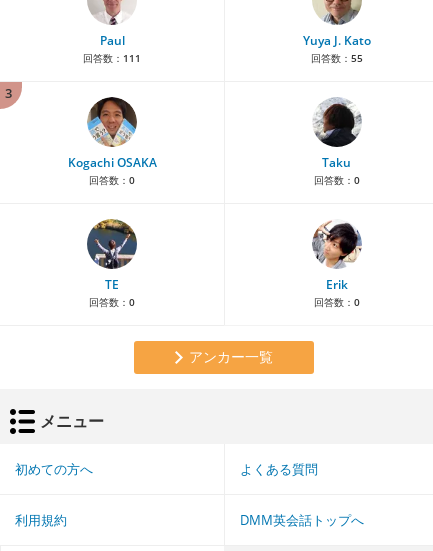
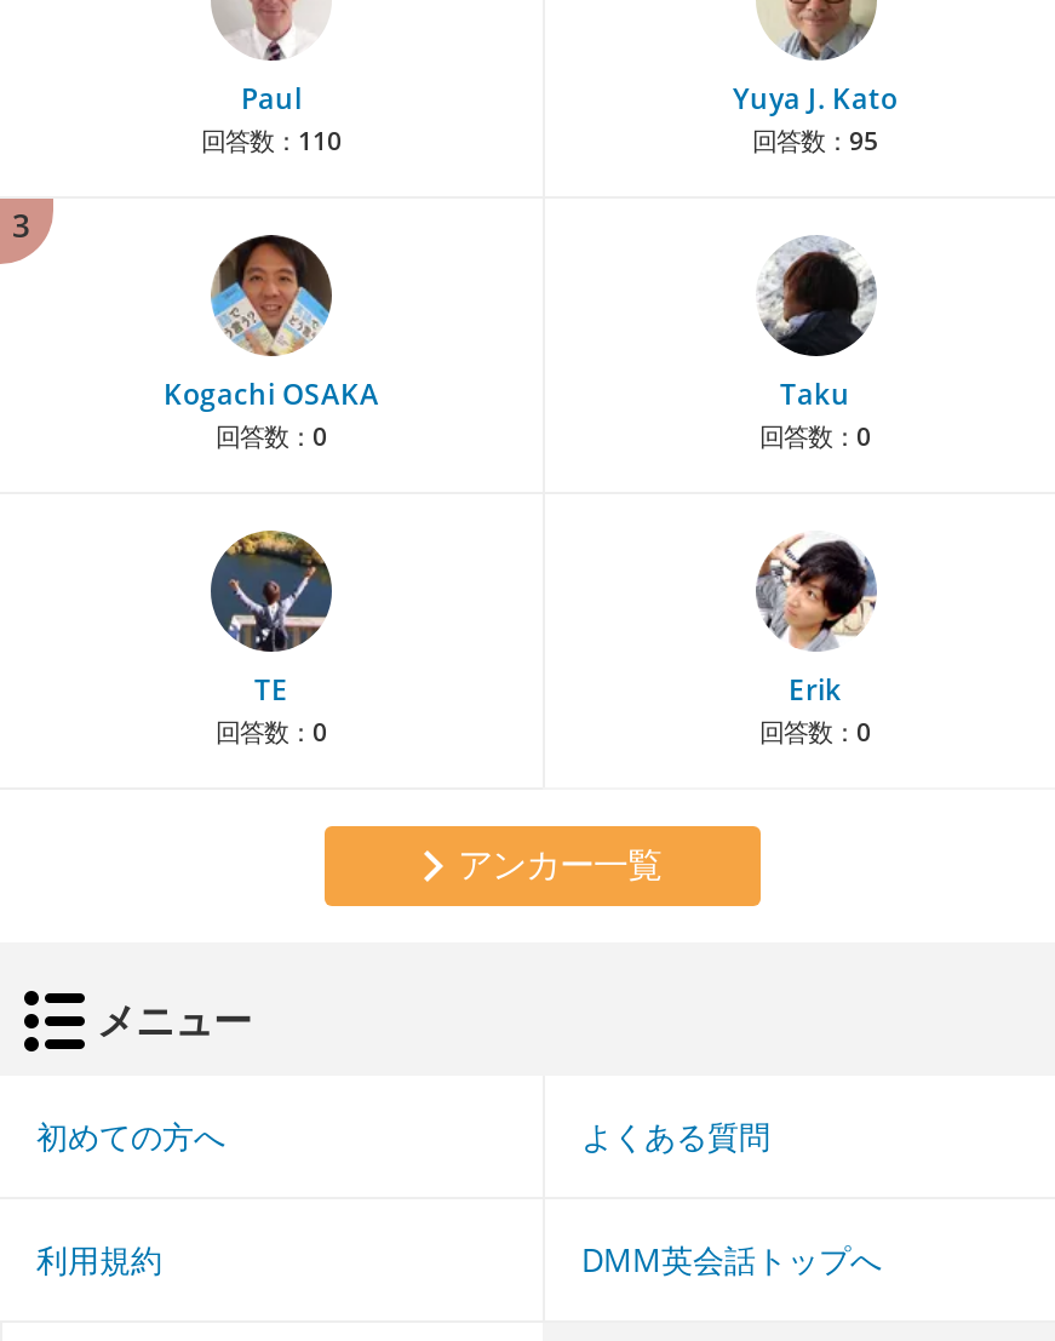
[83,51,141,65] 回答数：111 -> [201,124,342,157] 回答数：110
[310,51,362,65] 回答数：55 -> [752,124,878,157] 回答数：95

